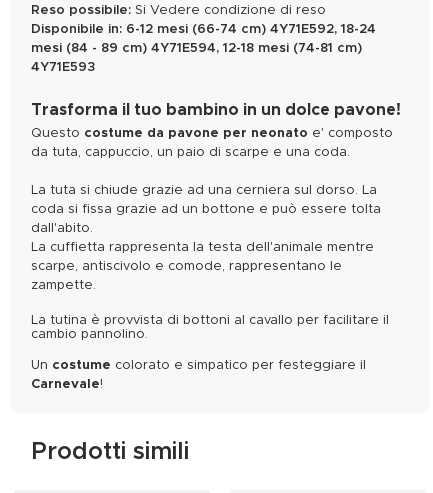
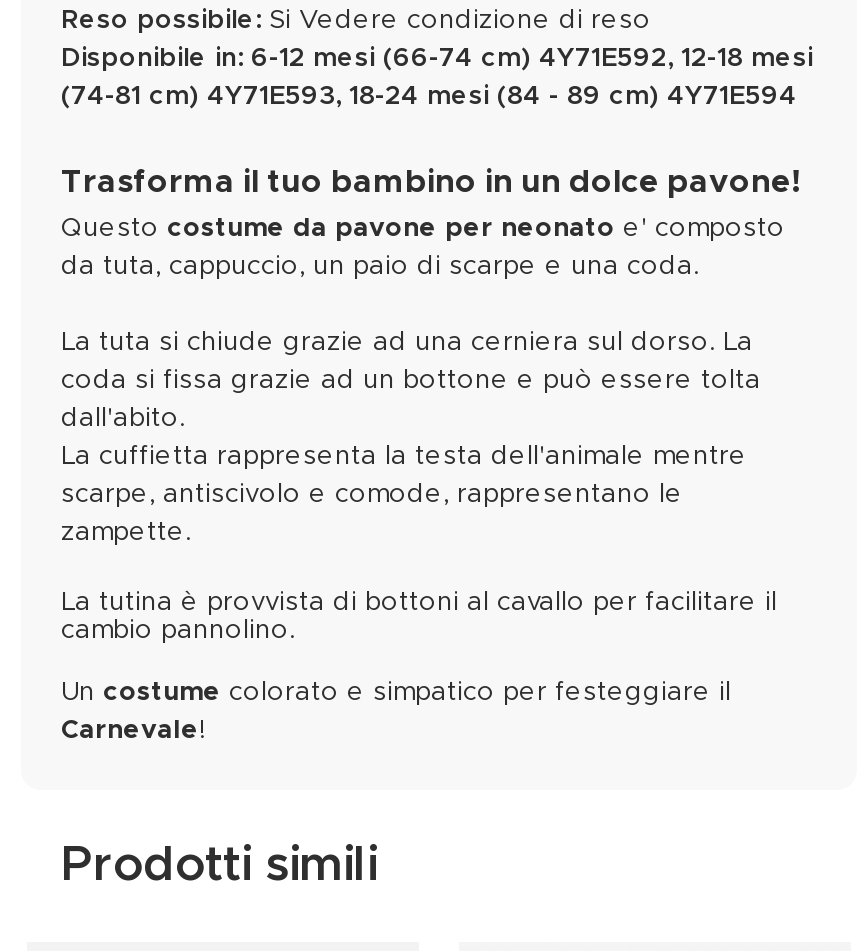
[31,23,376,74] Disponibile in: 6-12 mesi (66-74 cm) 4Y71E592, 18-24 | mesi (84 - 89 cm) 4Y71E594, 12-18 mesi (74-81 cm) | 4Y71E593 -> [61,46,813,110] Disponibile in: 6-12 mesi (66-74 cm) 4Y71E592, 12-18 mesi | (74-81 cm) 4Y71E593, 18-24 mesi (84 - 89 cm) 4Y71E594

